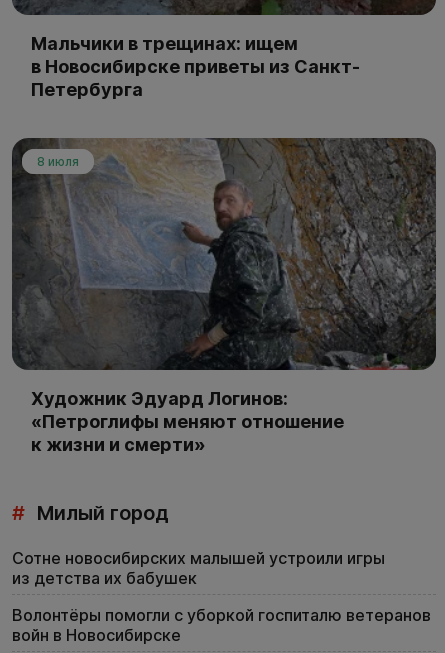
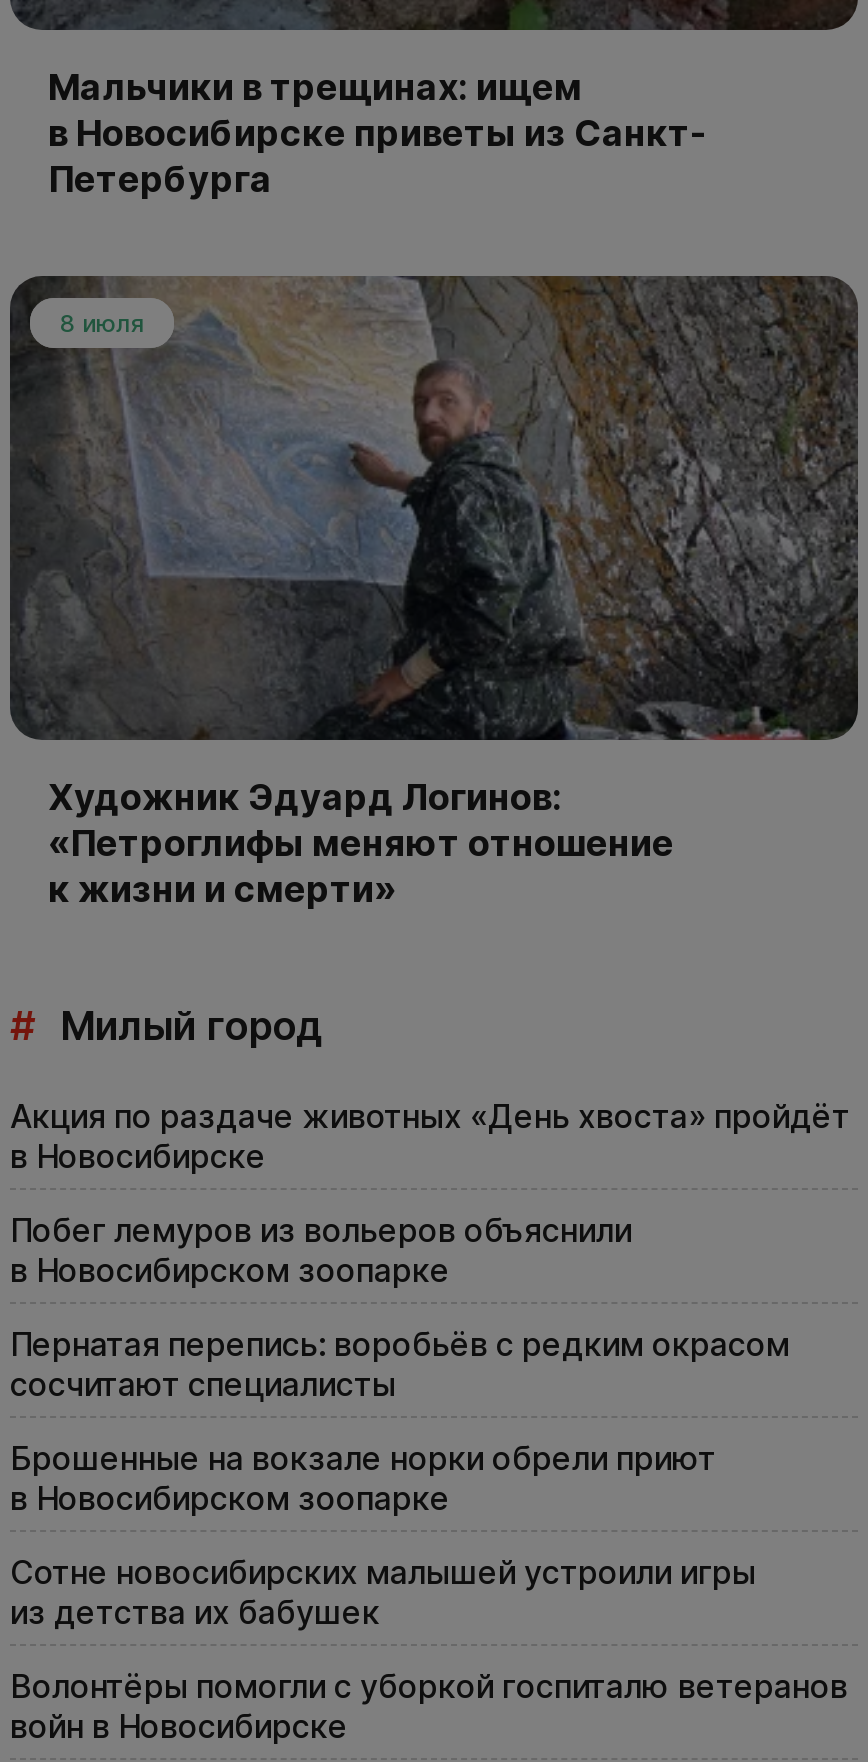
none -> [10,1096,850,1518] Акция по раздаче животных «День хвоста» пройдёт | в Новосибирске | Побег лемуров из вольеров объяснили | в Новосибирском зоопарке | Пернатая перепись: воробьёв с редким окрасом | сосчитают специалисты | Брошенные на вокзале норки обрели приют | в Новосибирском зоопарке

